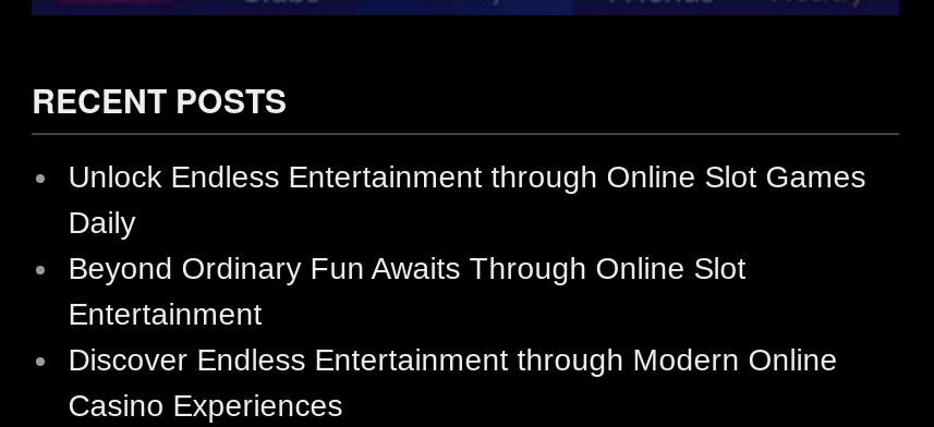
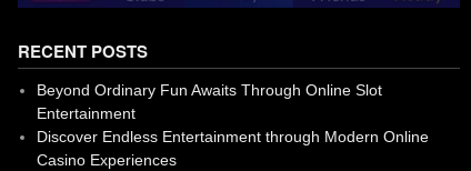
[68,158,866,239] Unlock Endless Entertainment through Online Slot Games | Daily -> none

